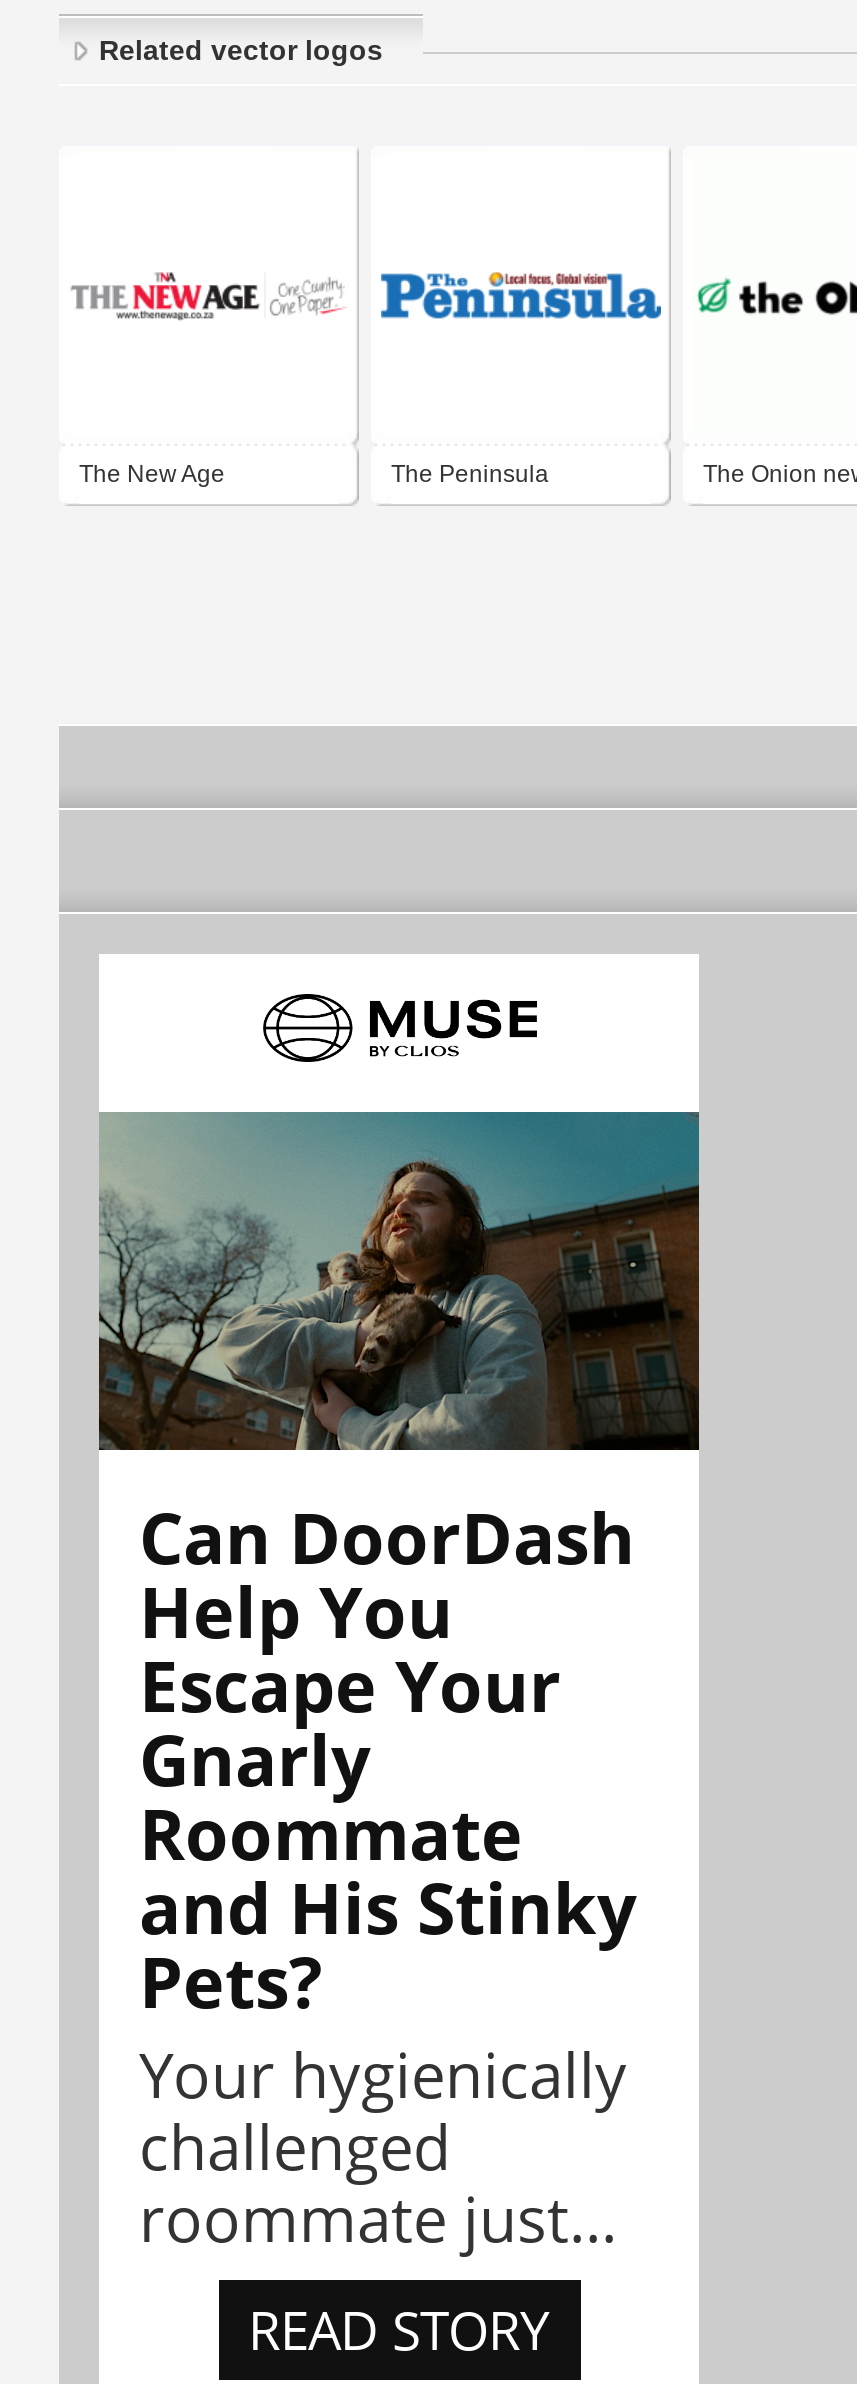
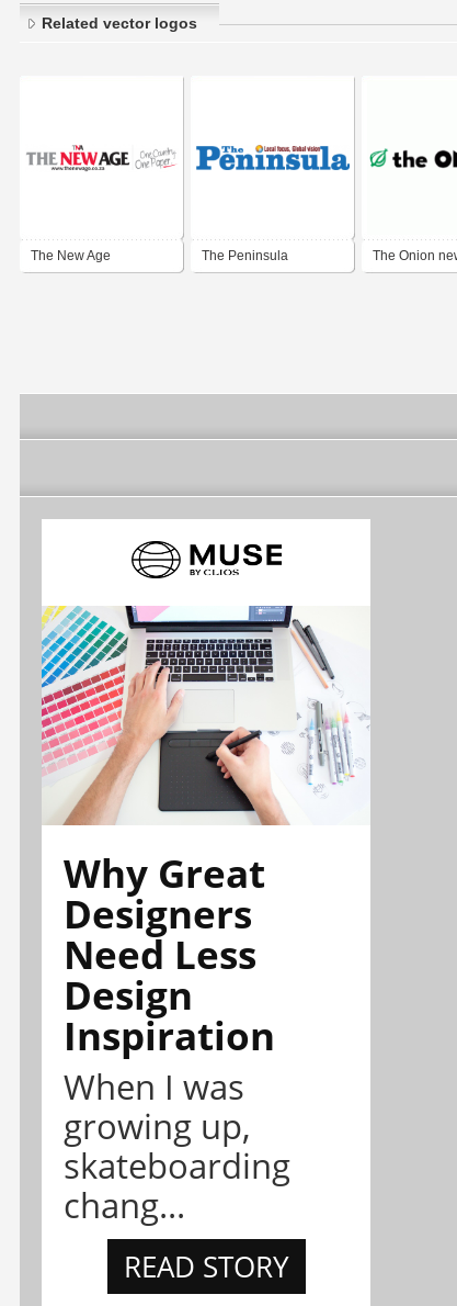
[97,1110,701,2260] [image] | Can DoorDash | Help You | Escape Your | Gnarly | Roommate | and His Stinky | Pets? | Your hygienically | challenged | roommate just... -> [41,605,370,1228] [image] | Why Great | Designers | Need Less | Design | Inspiration | When I was | growing up, | skateboarding | chang...

